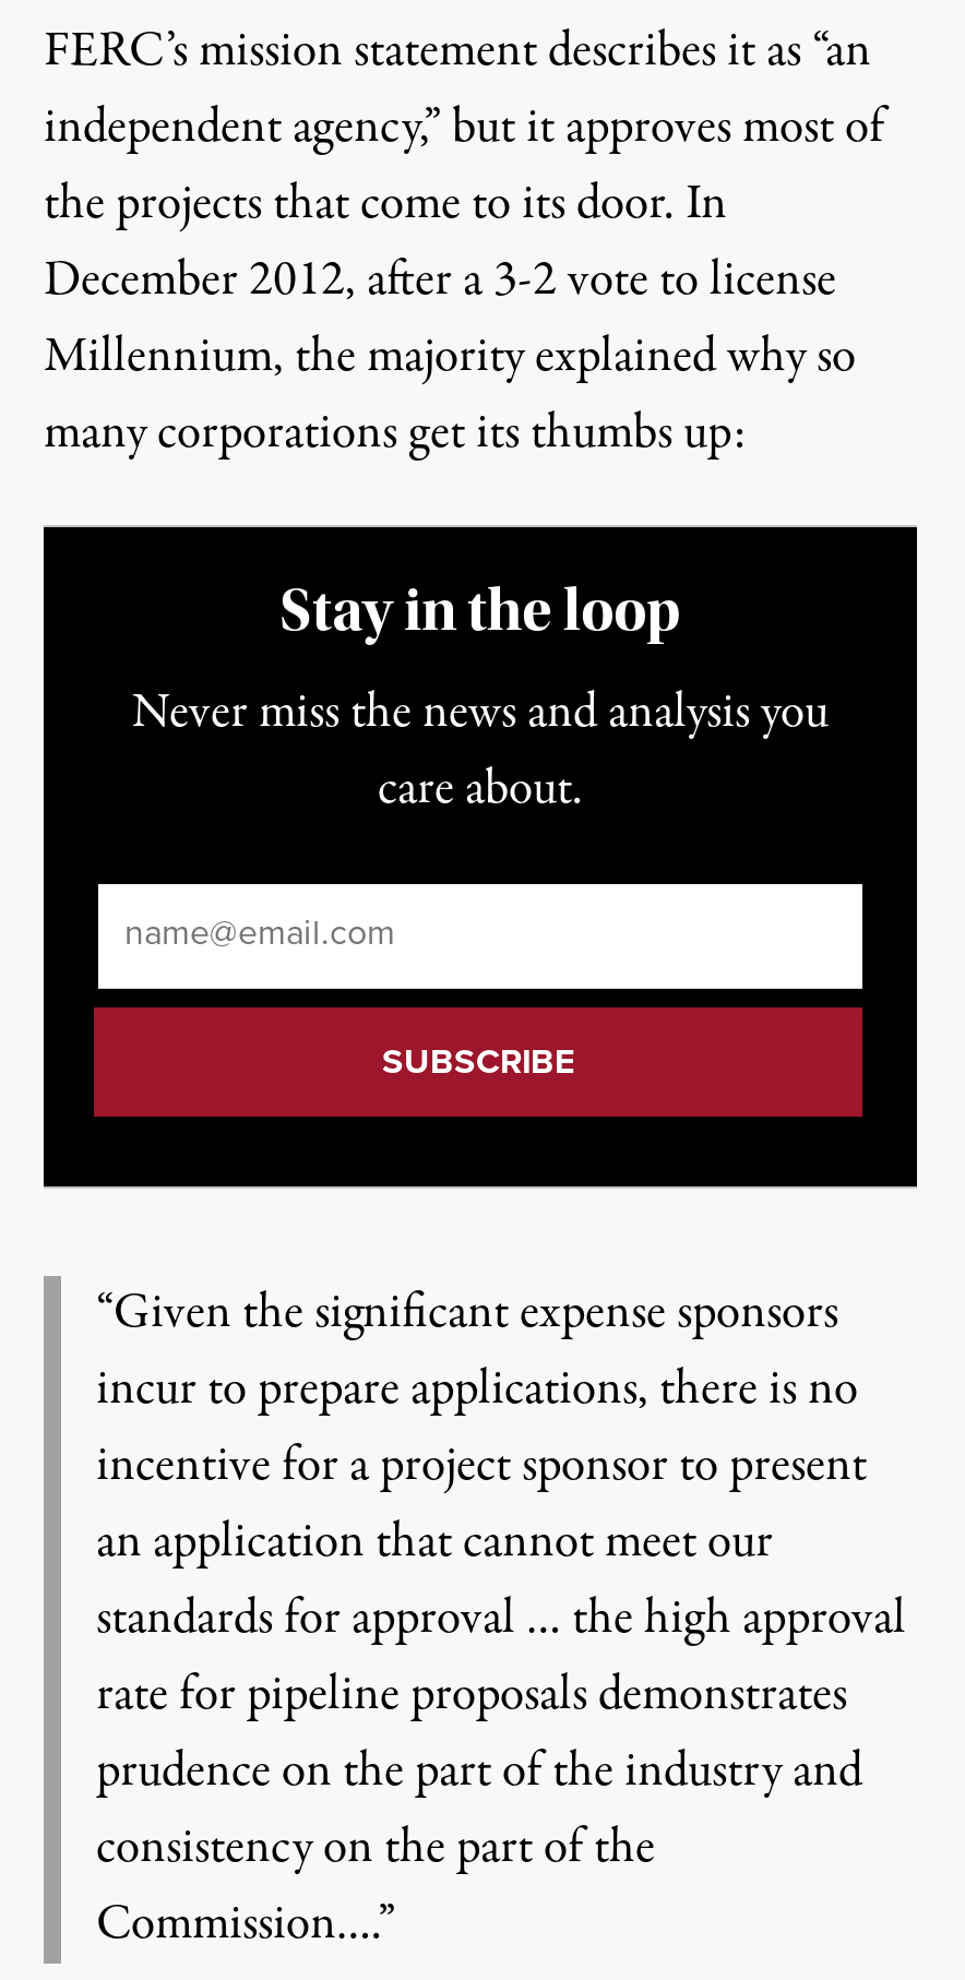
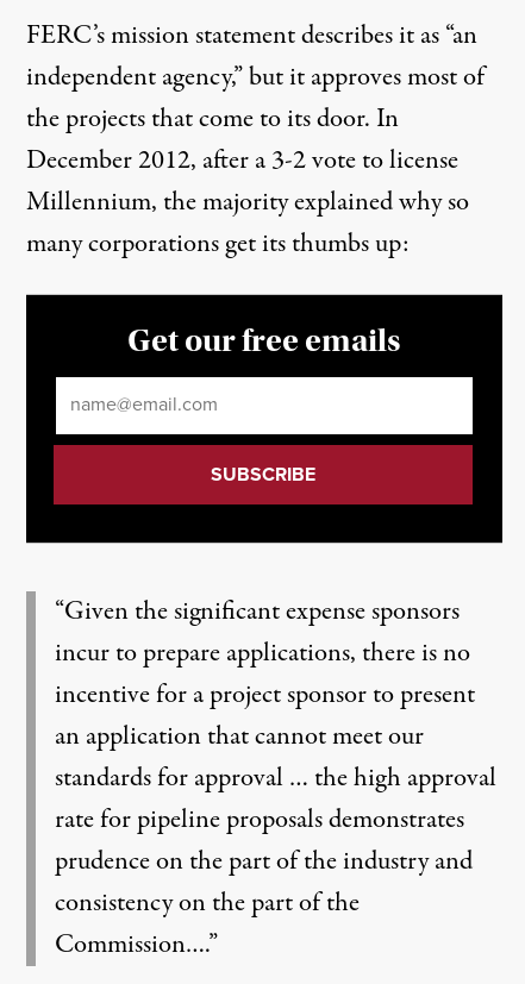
[132,576,829,825] Stay in the loop | Never miss the news and analysis you | care about. -> [127,322,401,360] Get our free emails

